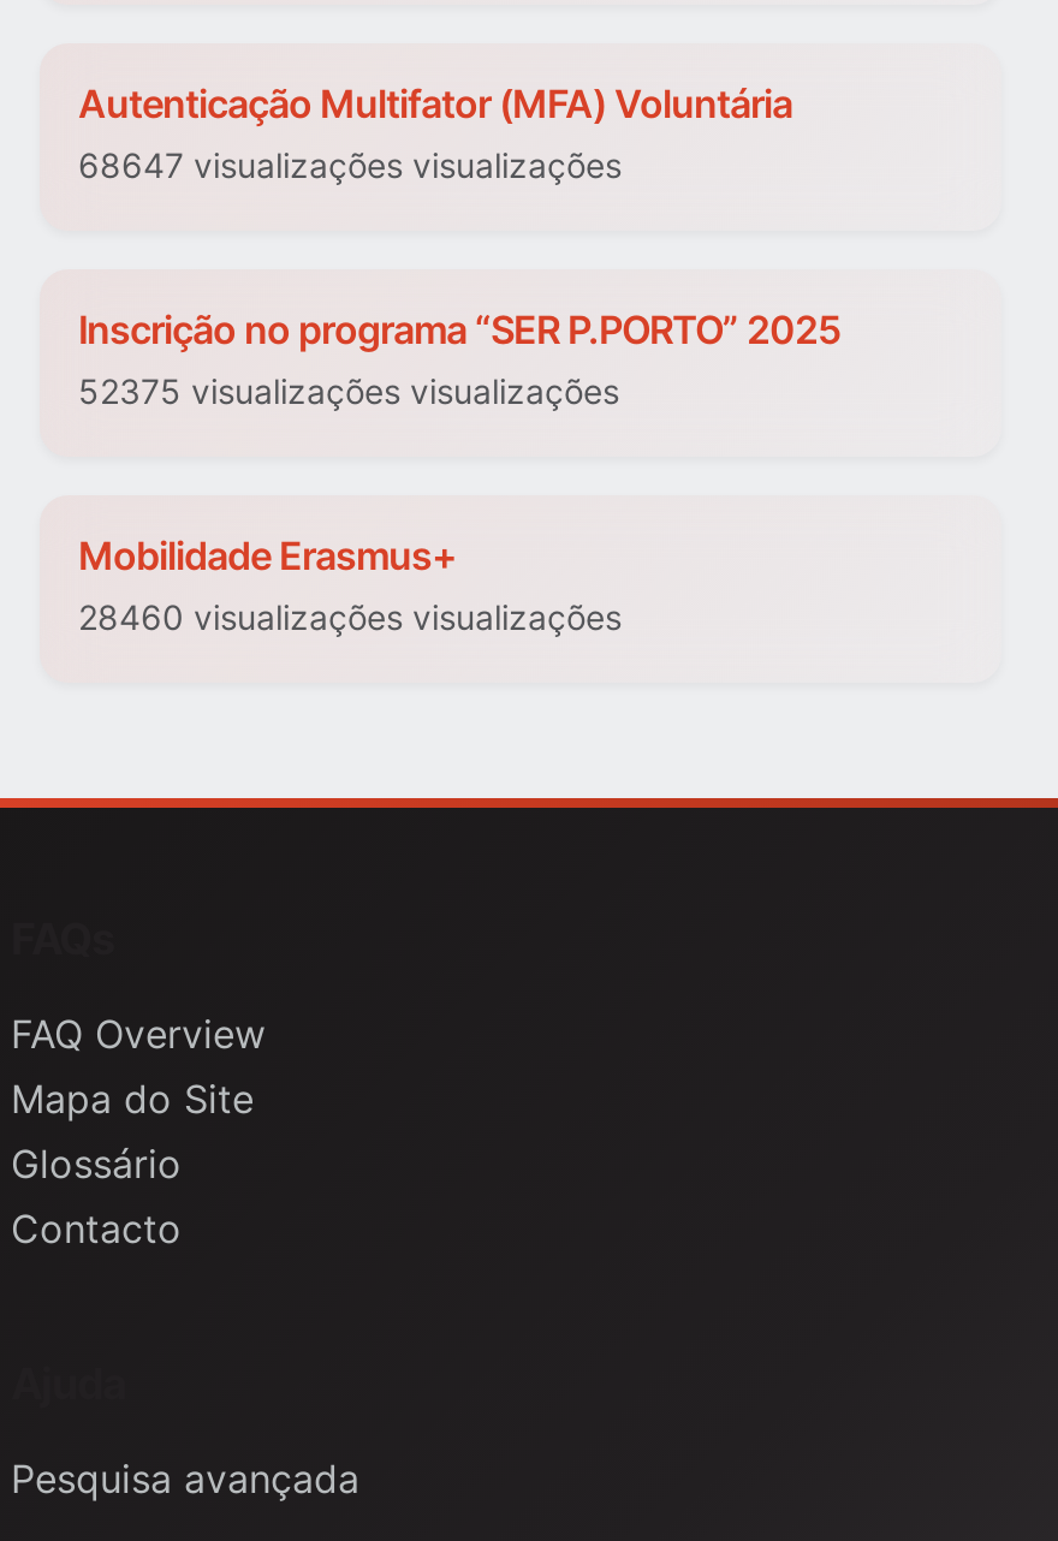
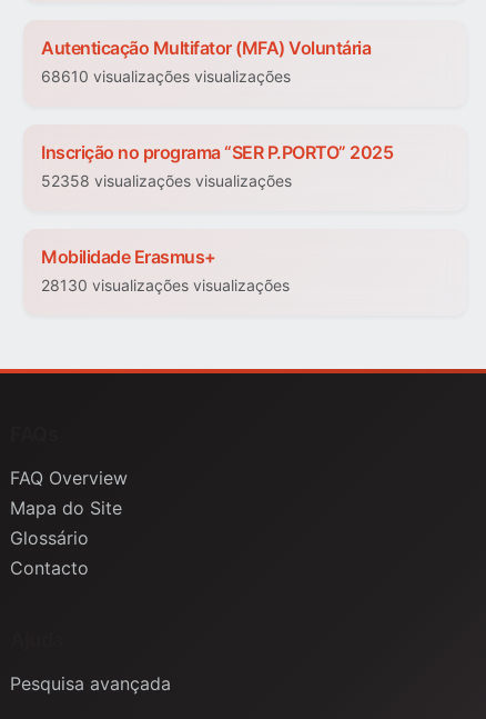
[78,145,622,186] 68647 visualizações visualizações -> [41,67,291,86] 68610 visualizações visualizações
[78,371,619,412] 52375 visualizações visualizações -> [41,172,292,191] 52358 visualizações visualizações
[78,597,622,638] 28460 visualizações visualizações -> [41,276,290,295] 28130 visualizações visualizações

